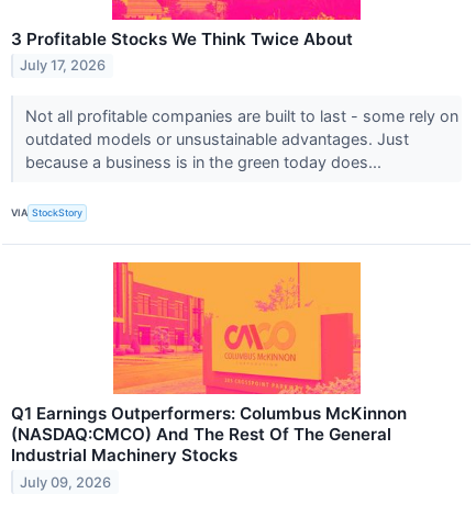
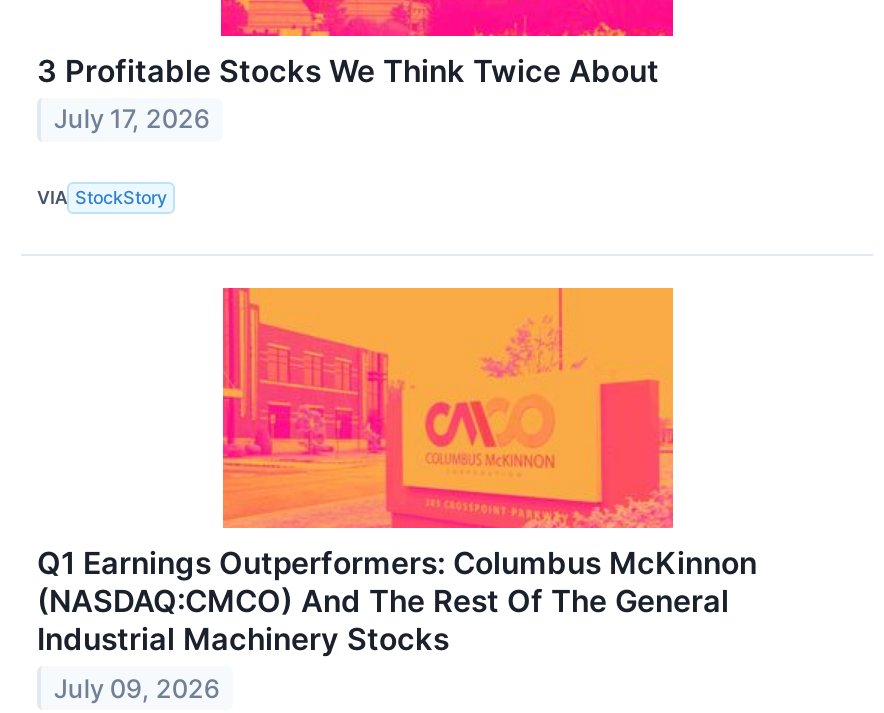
[25,106,458,171] Not all profitable companies are built to last - some rely on | outdated models or unsustainable advantages. Just | because a business is in the green today does... -> none

